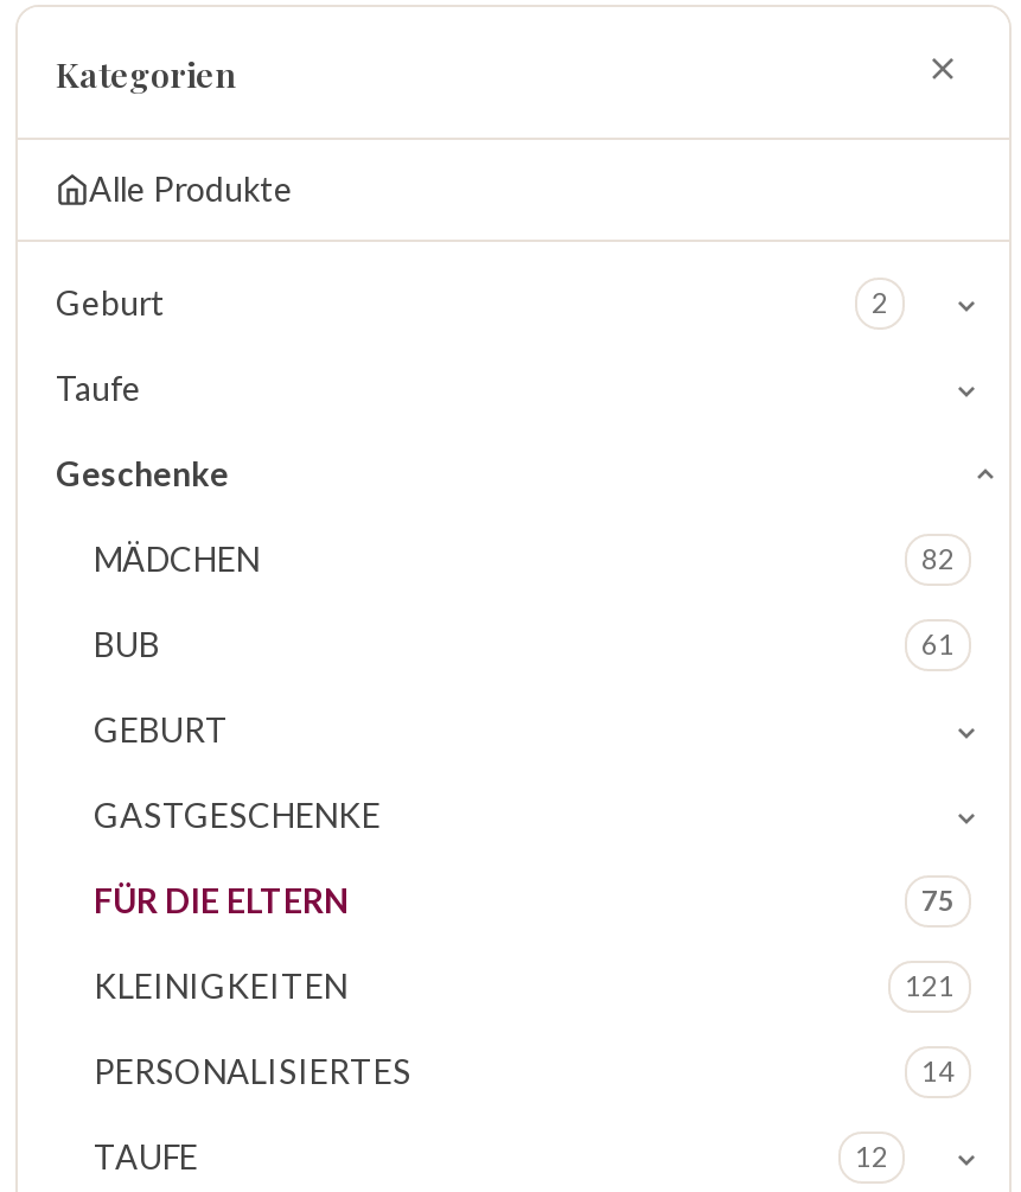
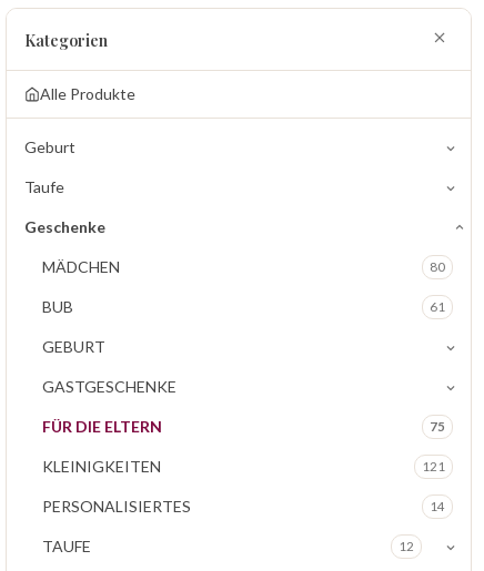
[872,287,888,318] 2 -> none
[921,543,955,574] 82 -> [430,259,445,274] 80

